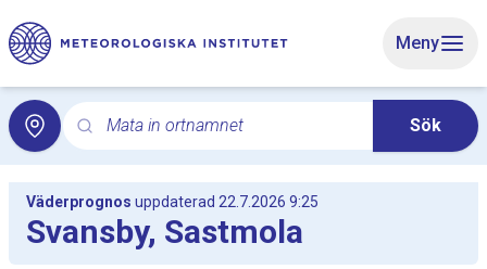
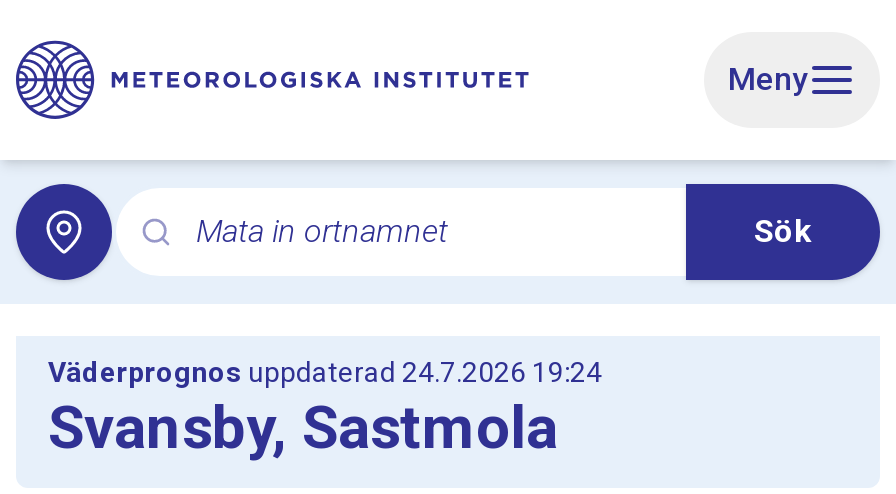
[26,193,319,210] Väderprognos uppdaterad 22.7.2026 9:25 -> [48,356,602,388] Väderprognos uppdaterad 24.7.2026 19:24

